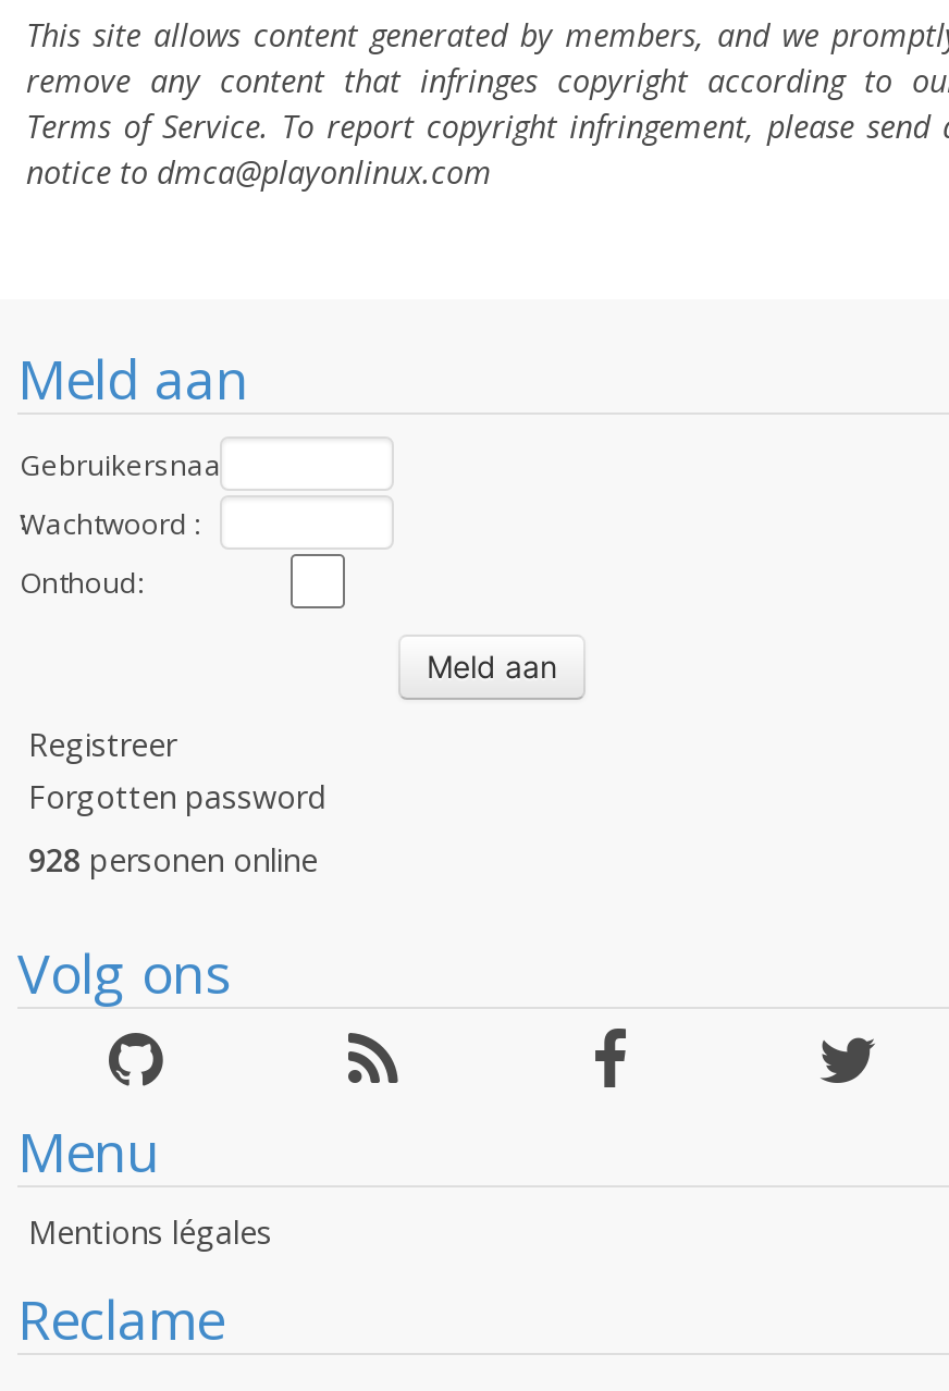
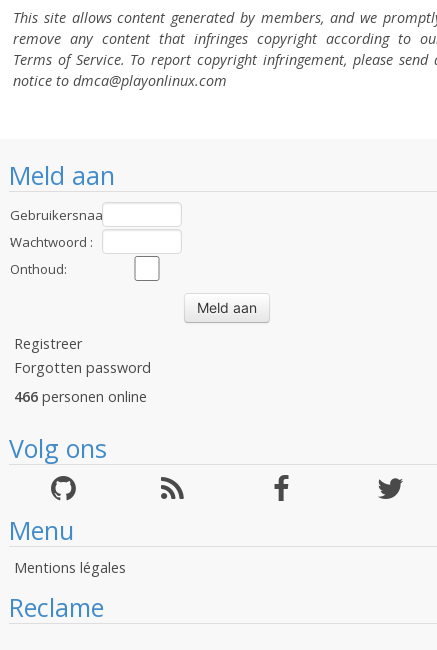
[28,839,318,881] 928 personen online -> [14,387,147,406] 466 personen online

